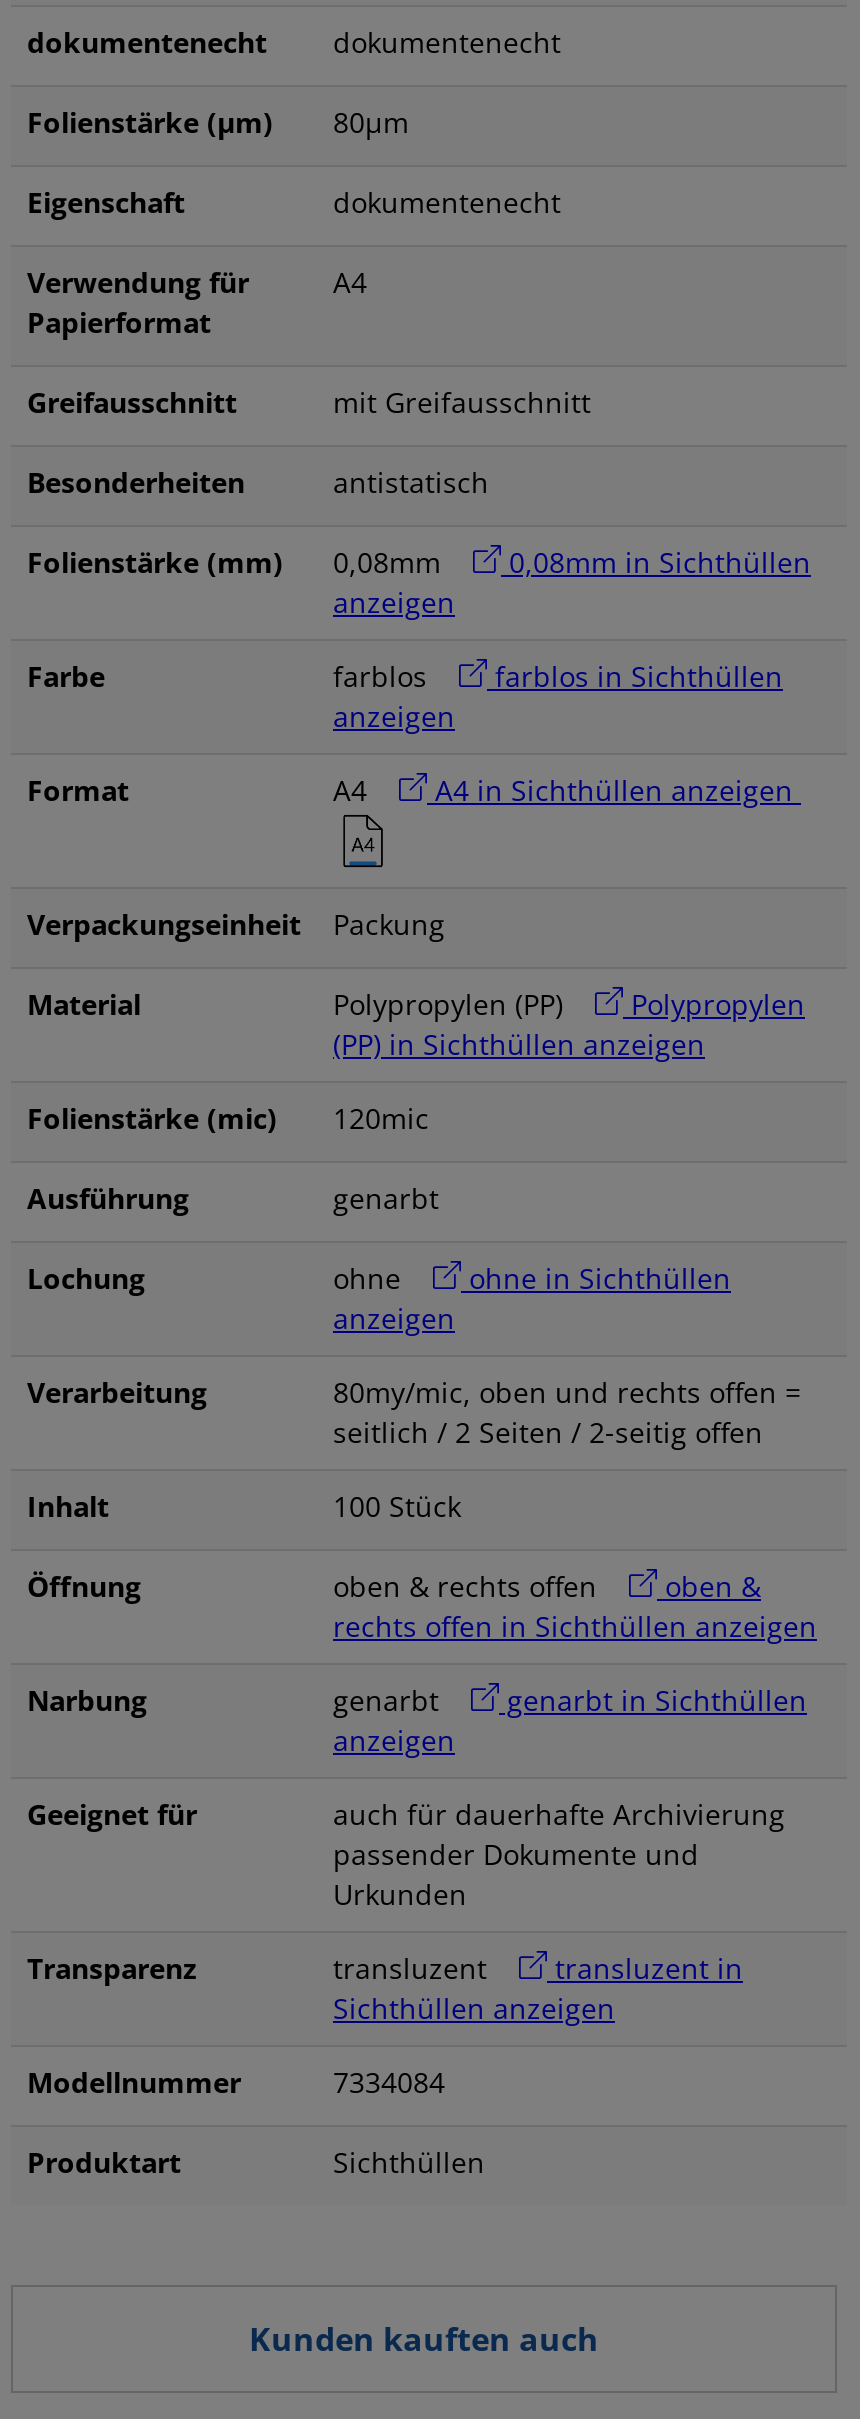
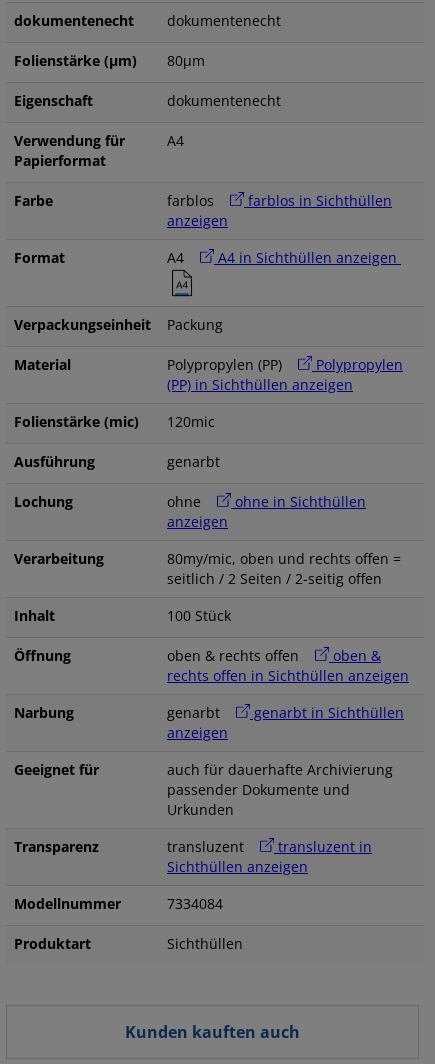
[27,383,811,621] Greifausschnitt | mit Greifausschnitt | Besonderheiten | antistatisch | Folienstärke (mm) | 0,08mm | 0,08mm in Sichthüllen | anzeigen -> none

